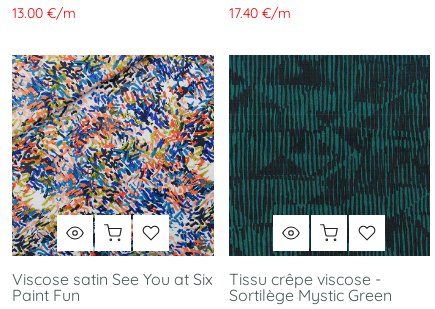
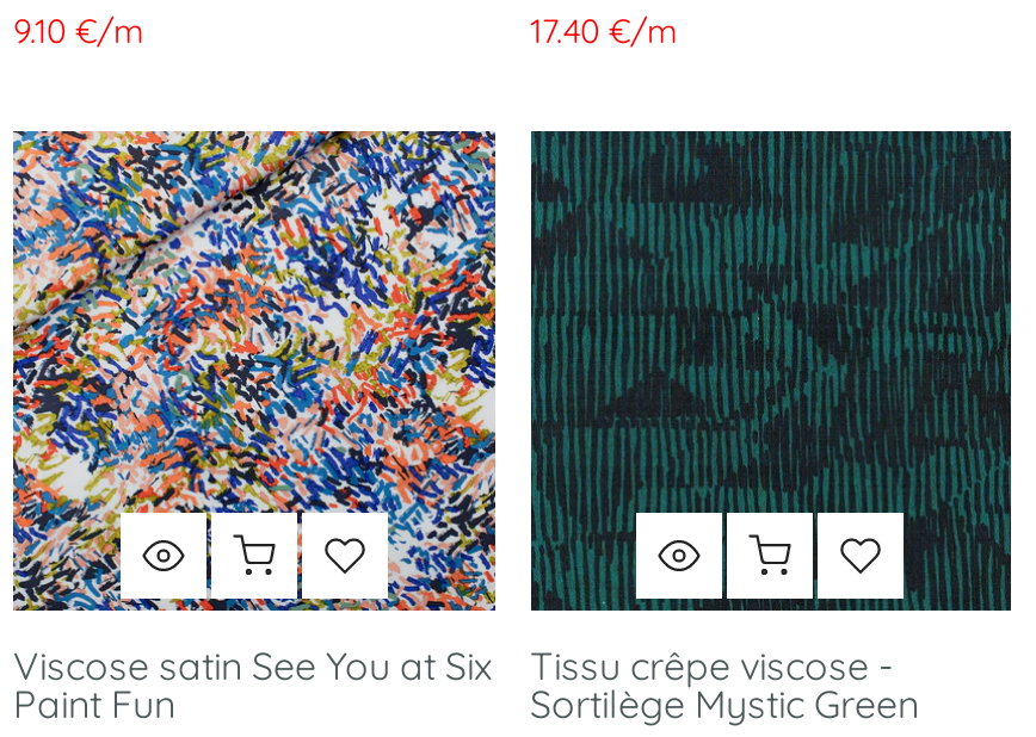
[12,3,76,21] 13.00 €/m -> [13,8,144,51] 9.10 €/m

